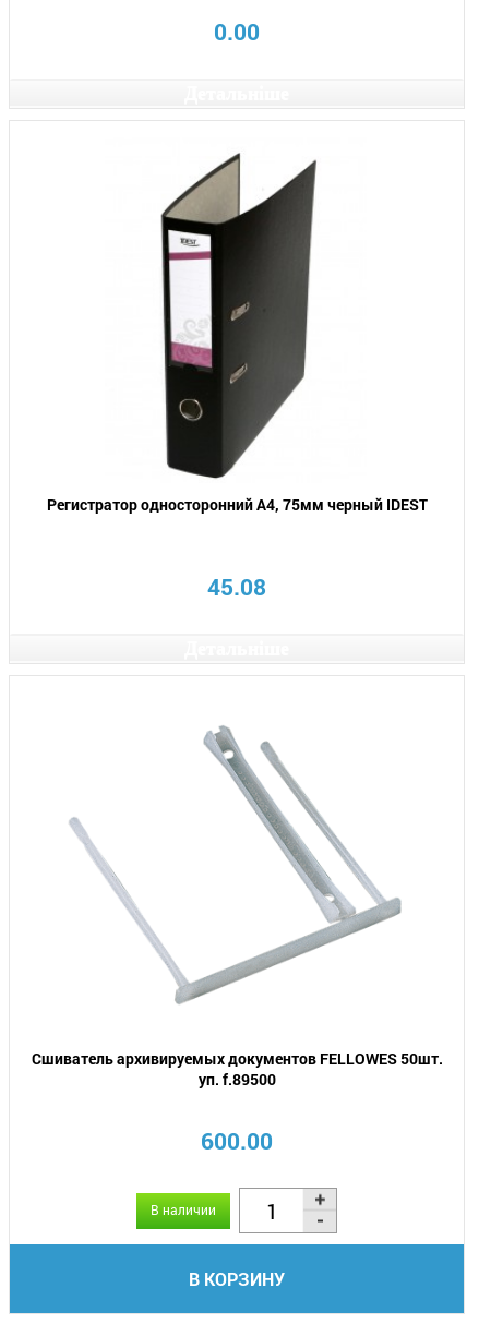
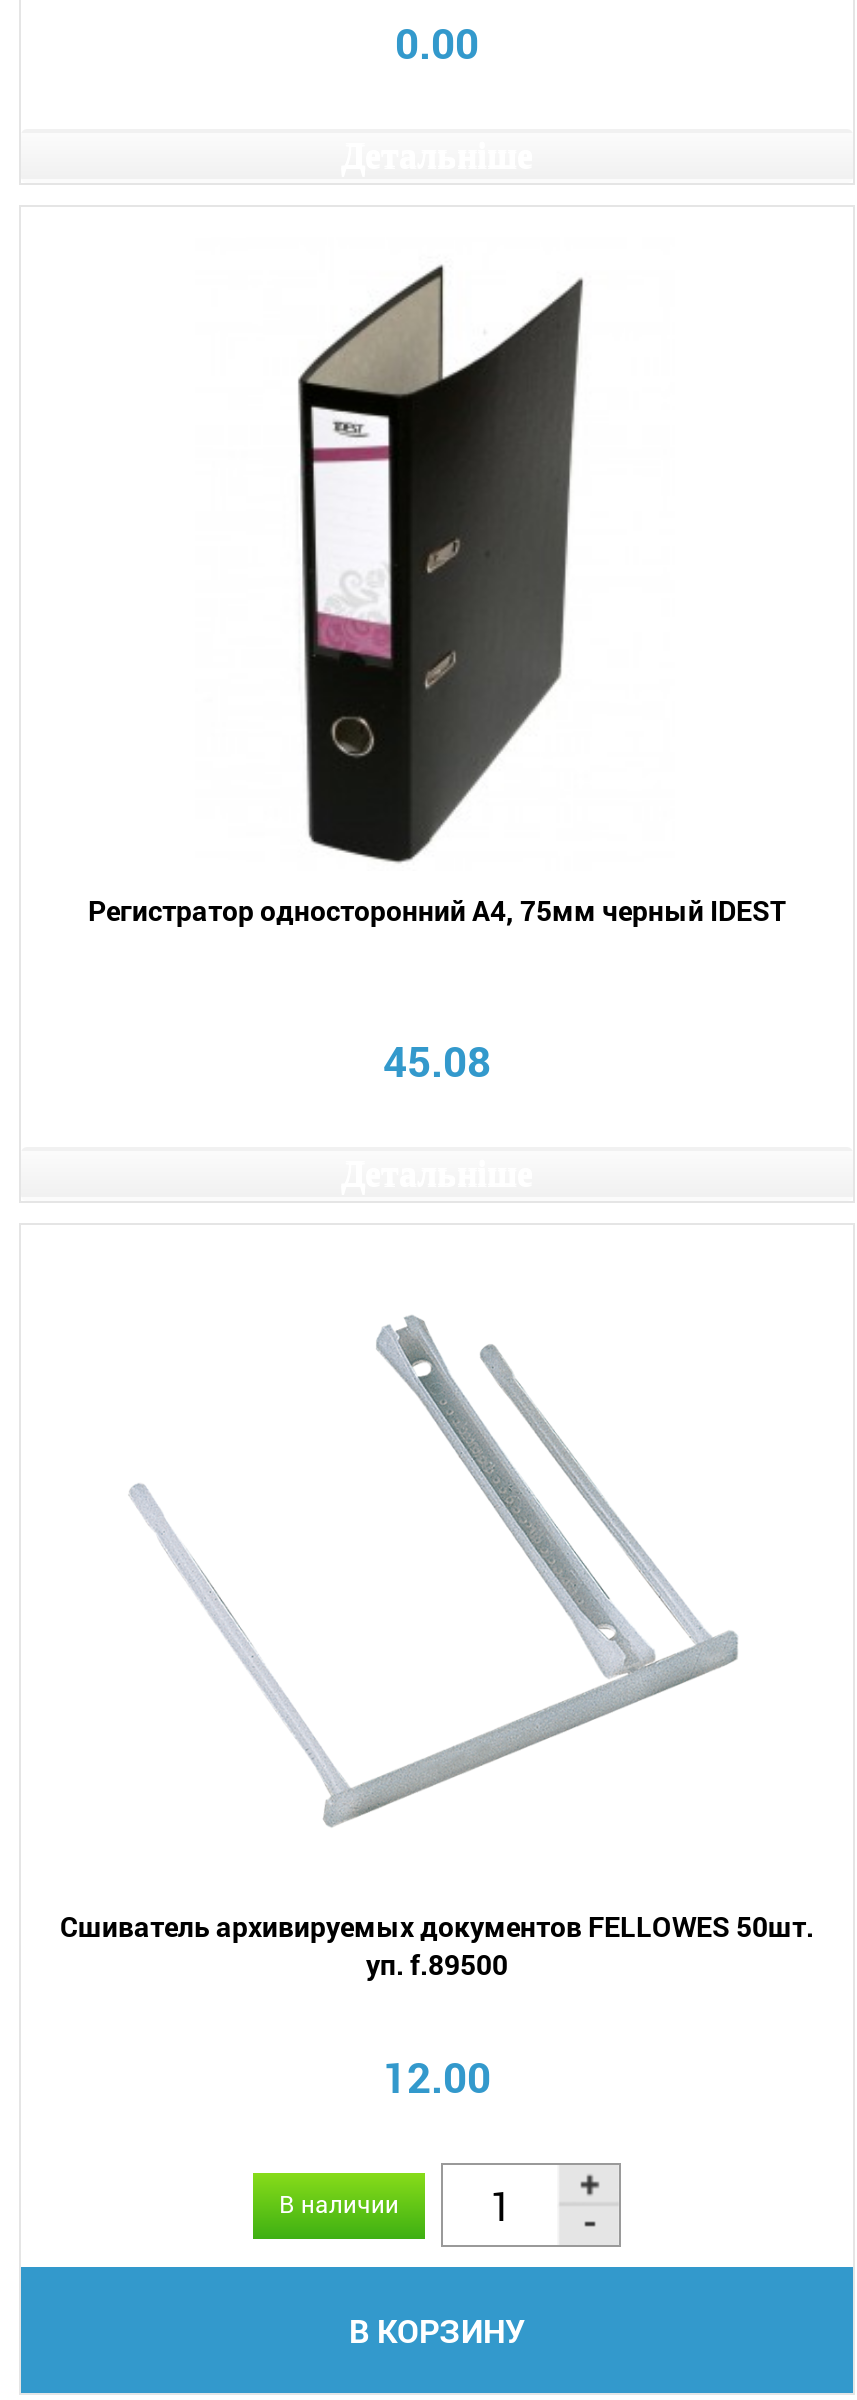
[201,1126,273,1156] 600.00 -> [383,2049,491,2105] 12.00

